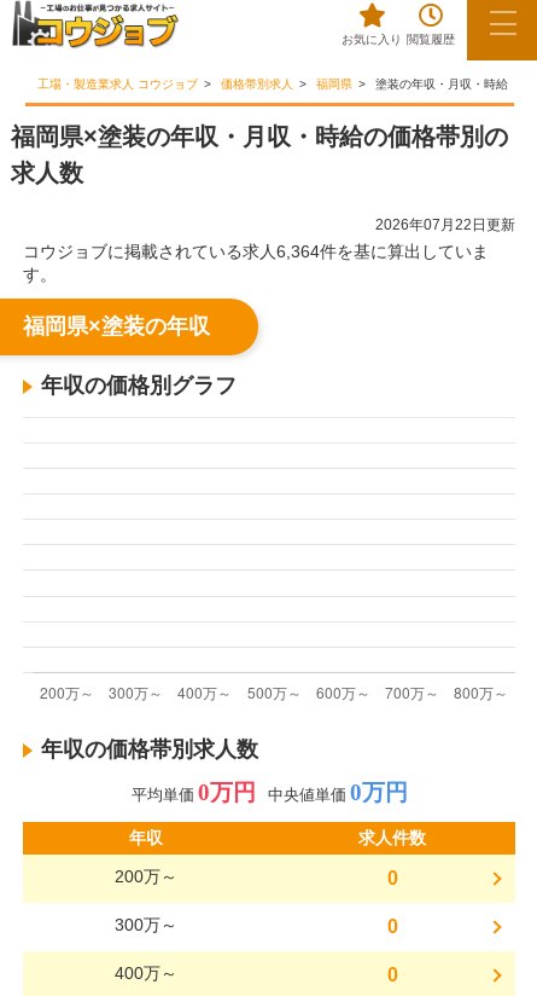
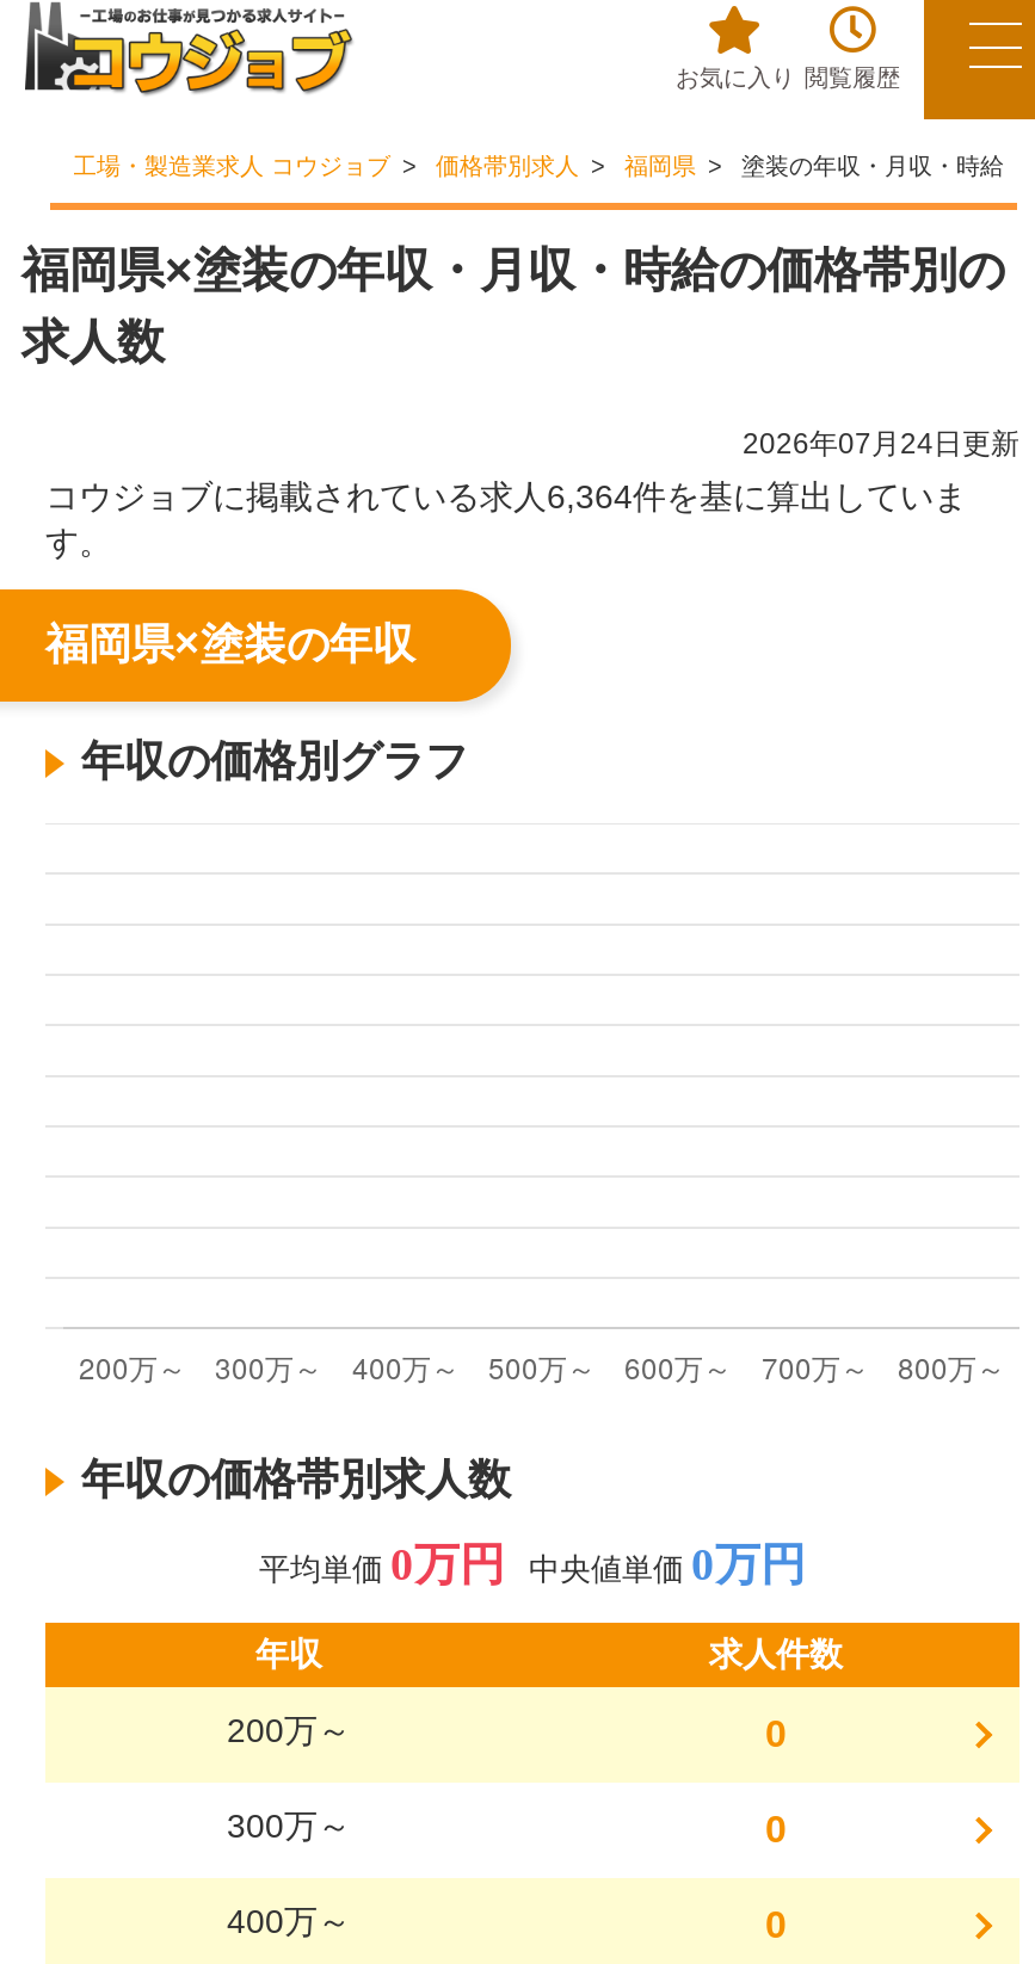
[375,216,515,233] 2026年07月22日更新 -> [743,427,1019,461] 2026年07月24日更新

